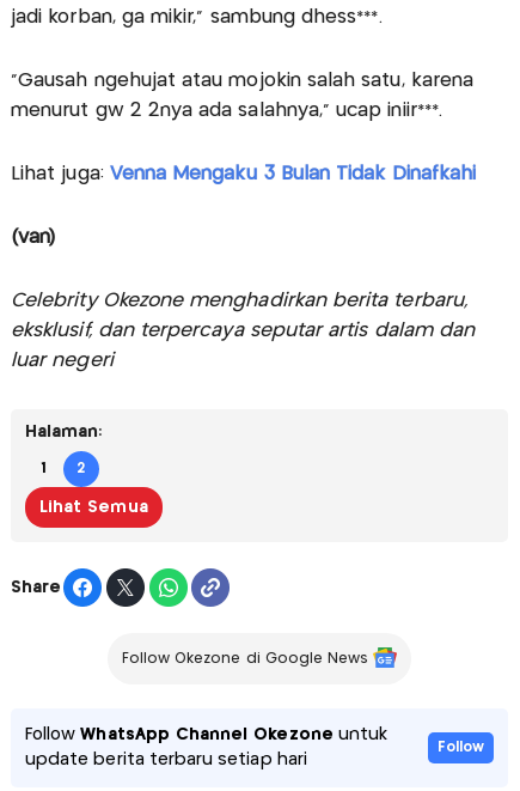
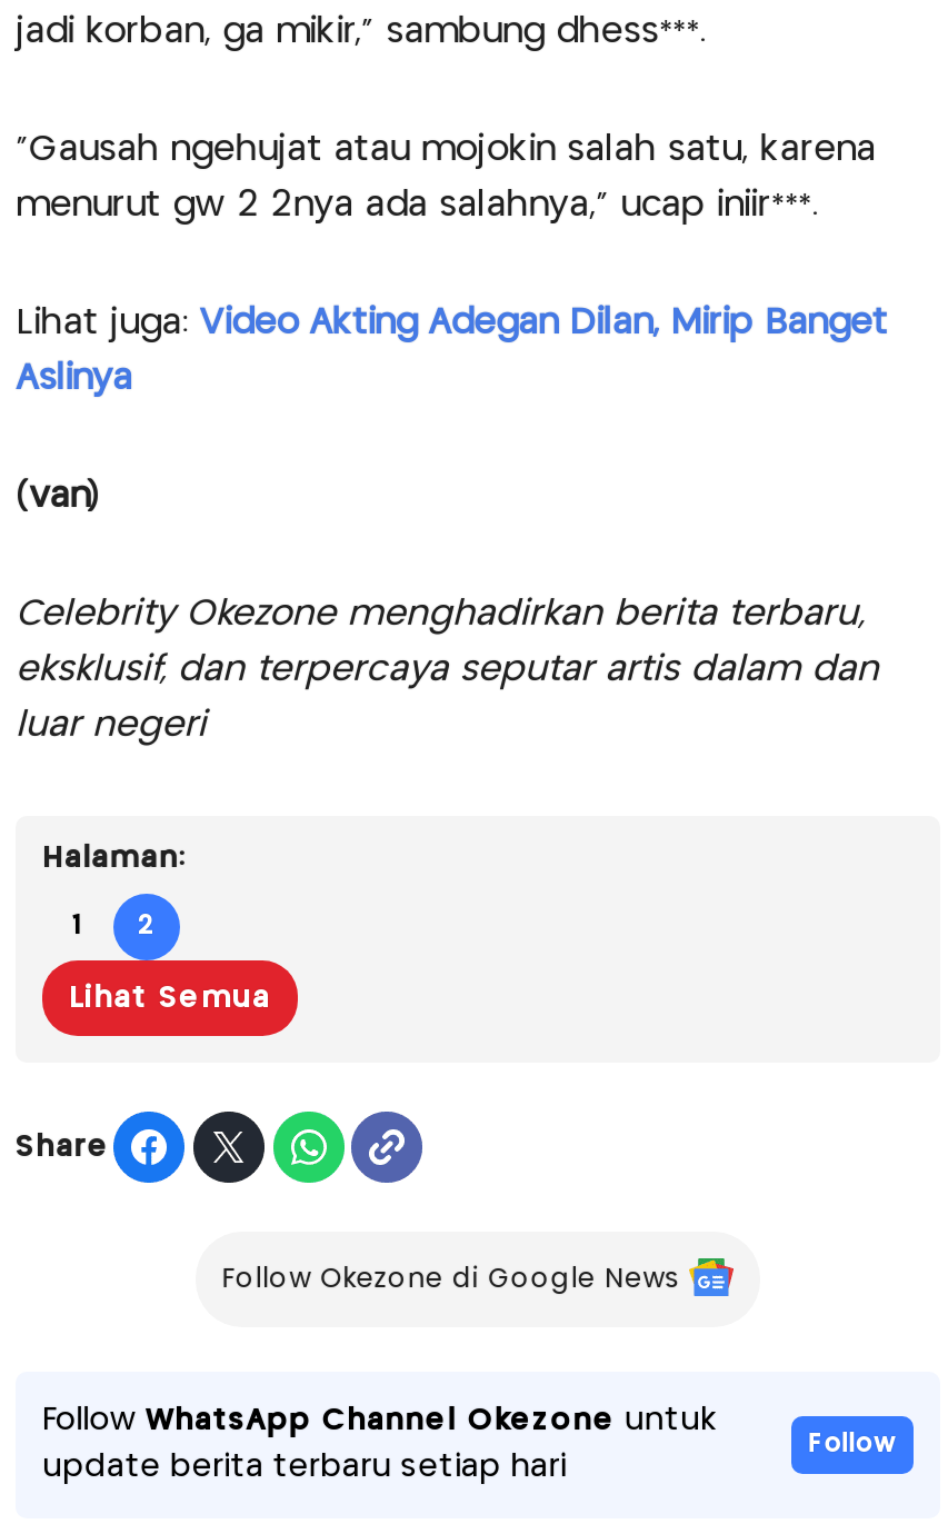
[11,165,476,183] Lihat juga: Venna Mengaku 3 Bulan Tidak Dinafkahi -> [16,307,888,396] Lihat juga: Video Akting Adegan Dilan, Mirip Banget | Aslinya

